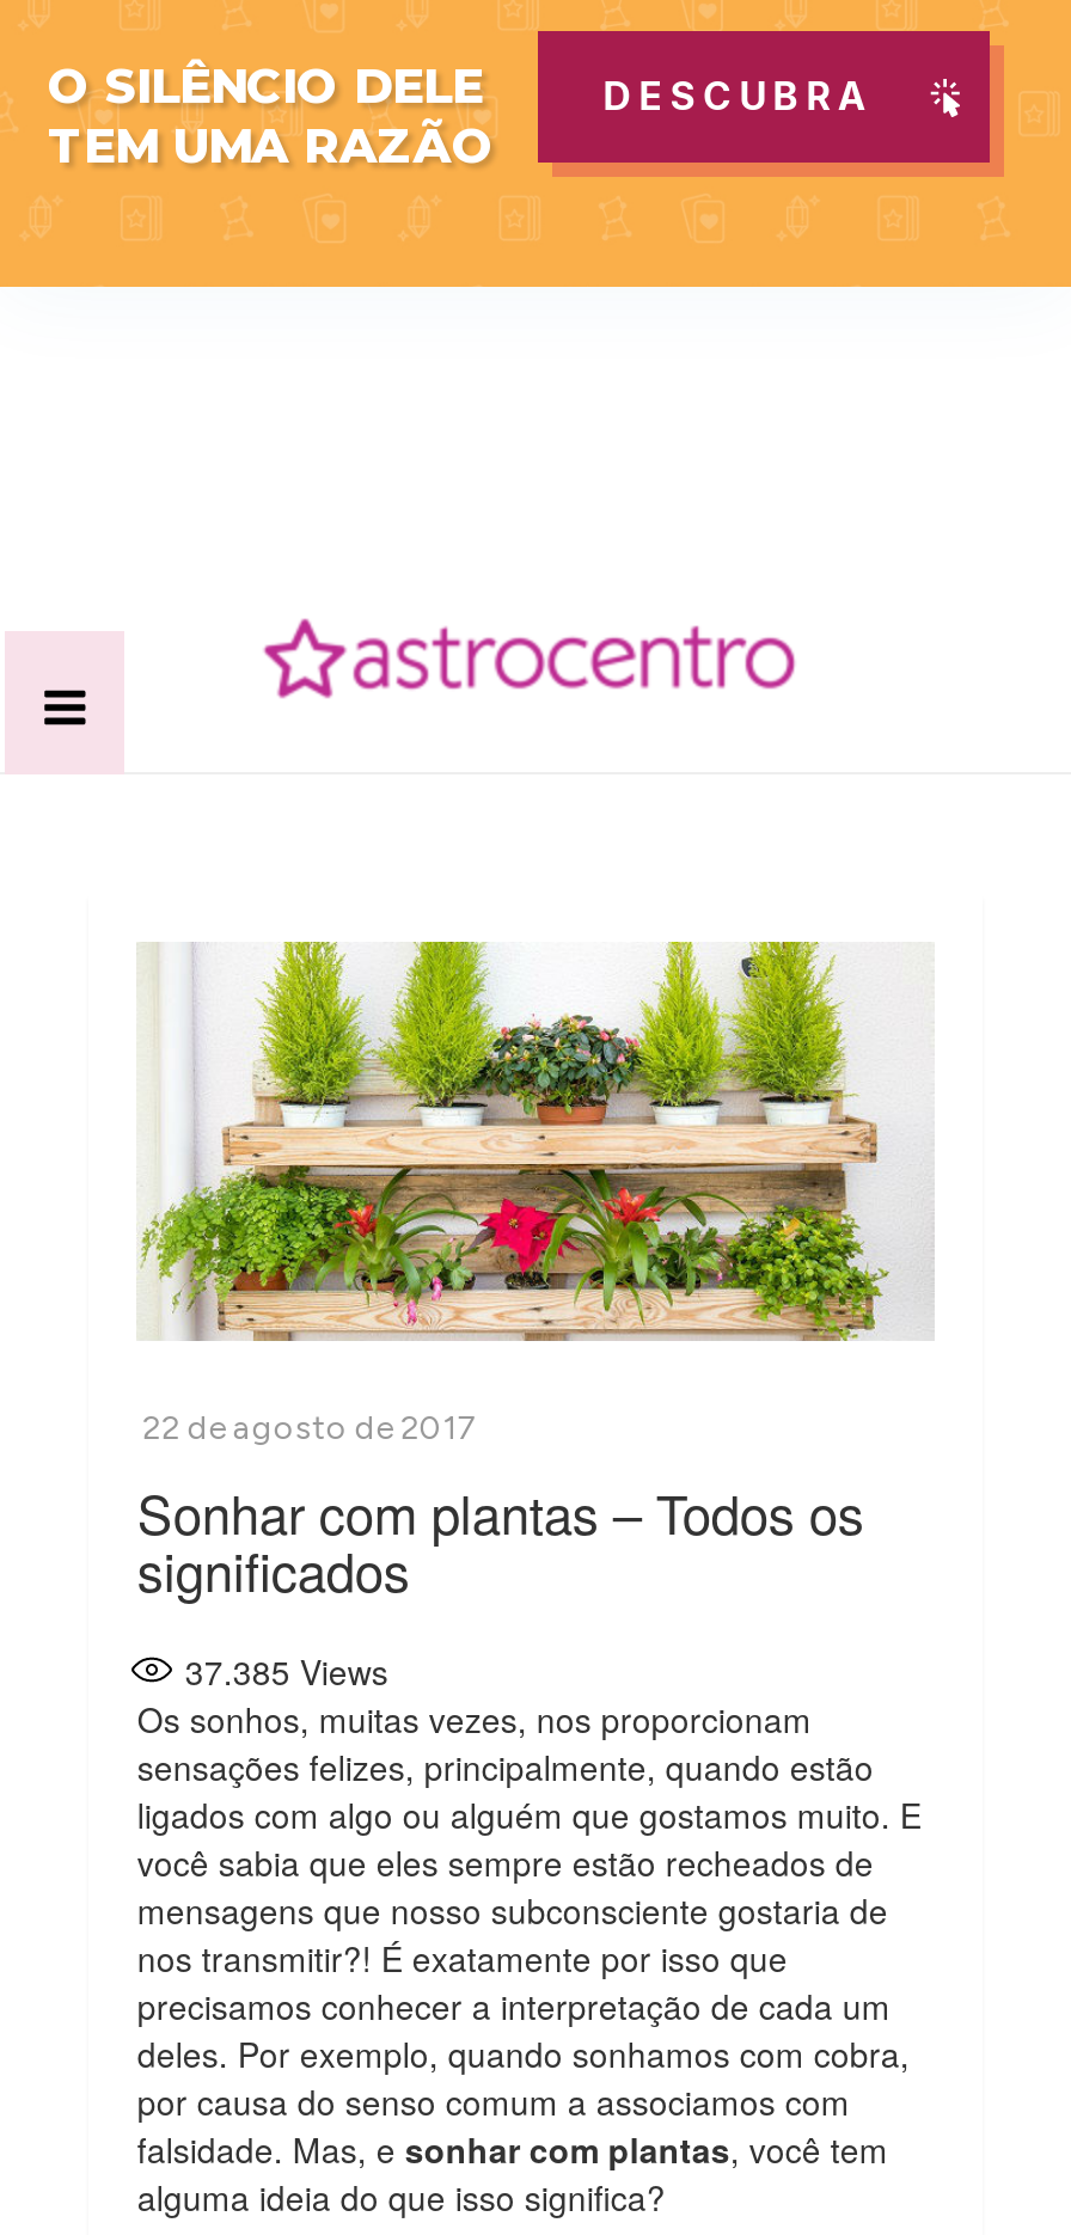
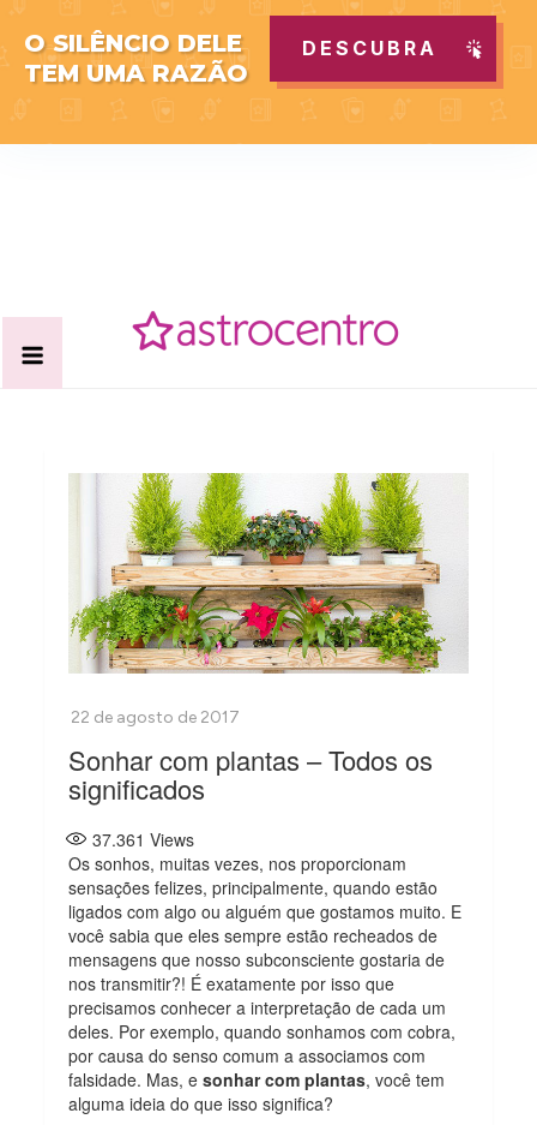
[185,1646,388,1694] 37.385 Views -> [93,827,195,851] 37.361 Views

